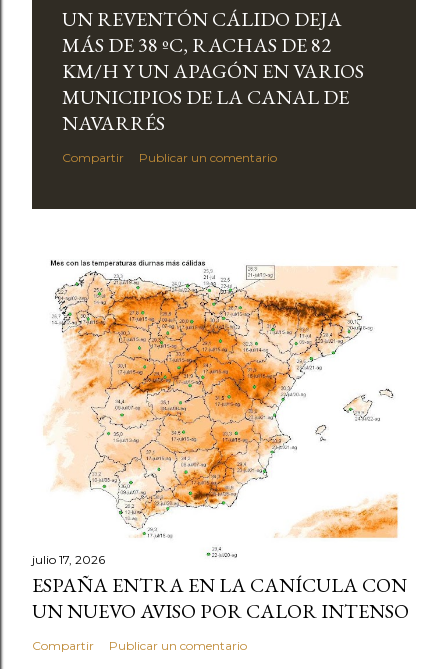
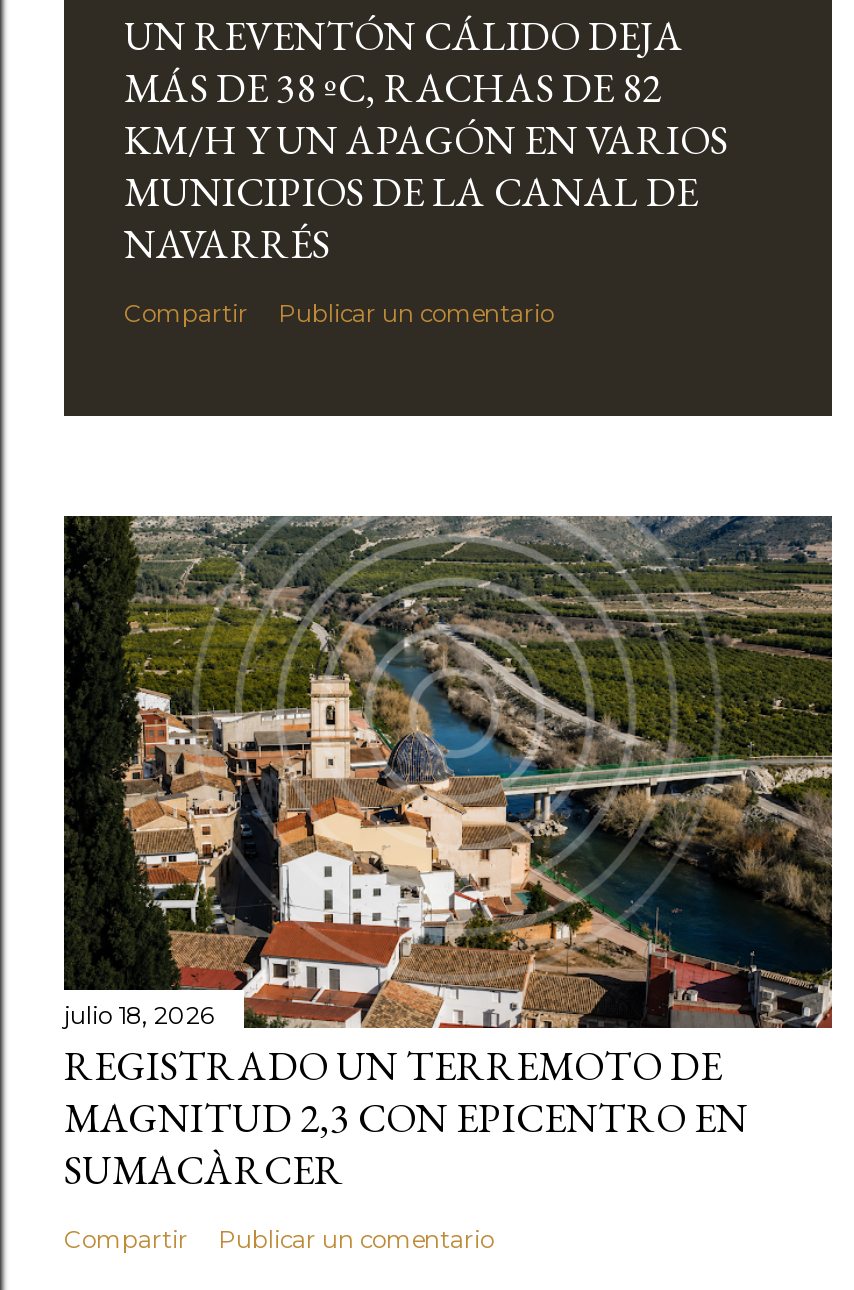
[32,259,416,624] [image] | julio 17, 2026 | ESPAÑA ENTRA EN LA CANÍCULA CON | UN NUEVO AVISO POR CALOR INTENSO -> [62,514,834,1196] [image] | julio 18, 2026 | REGISTRADO UN TERREMOTO DE | MAGNITUD 2,3 CON EPICENTRO EN | SUMACÀRCER

